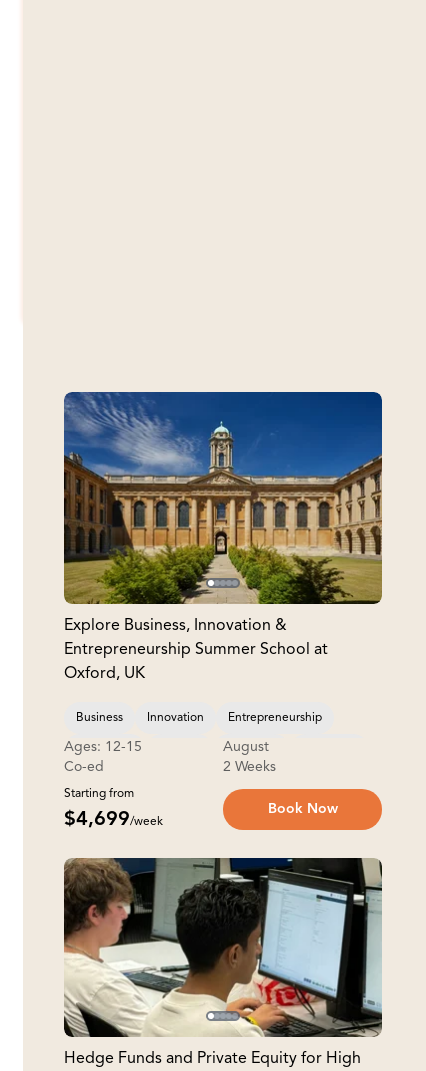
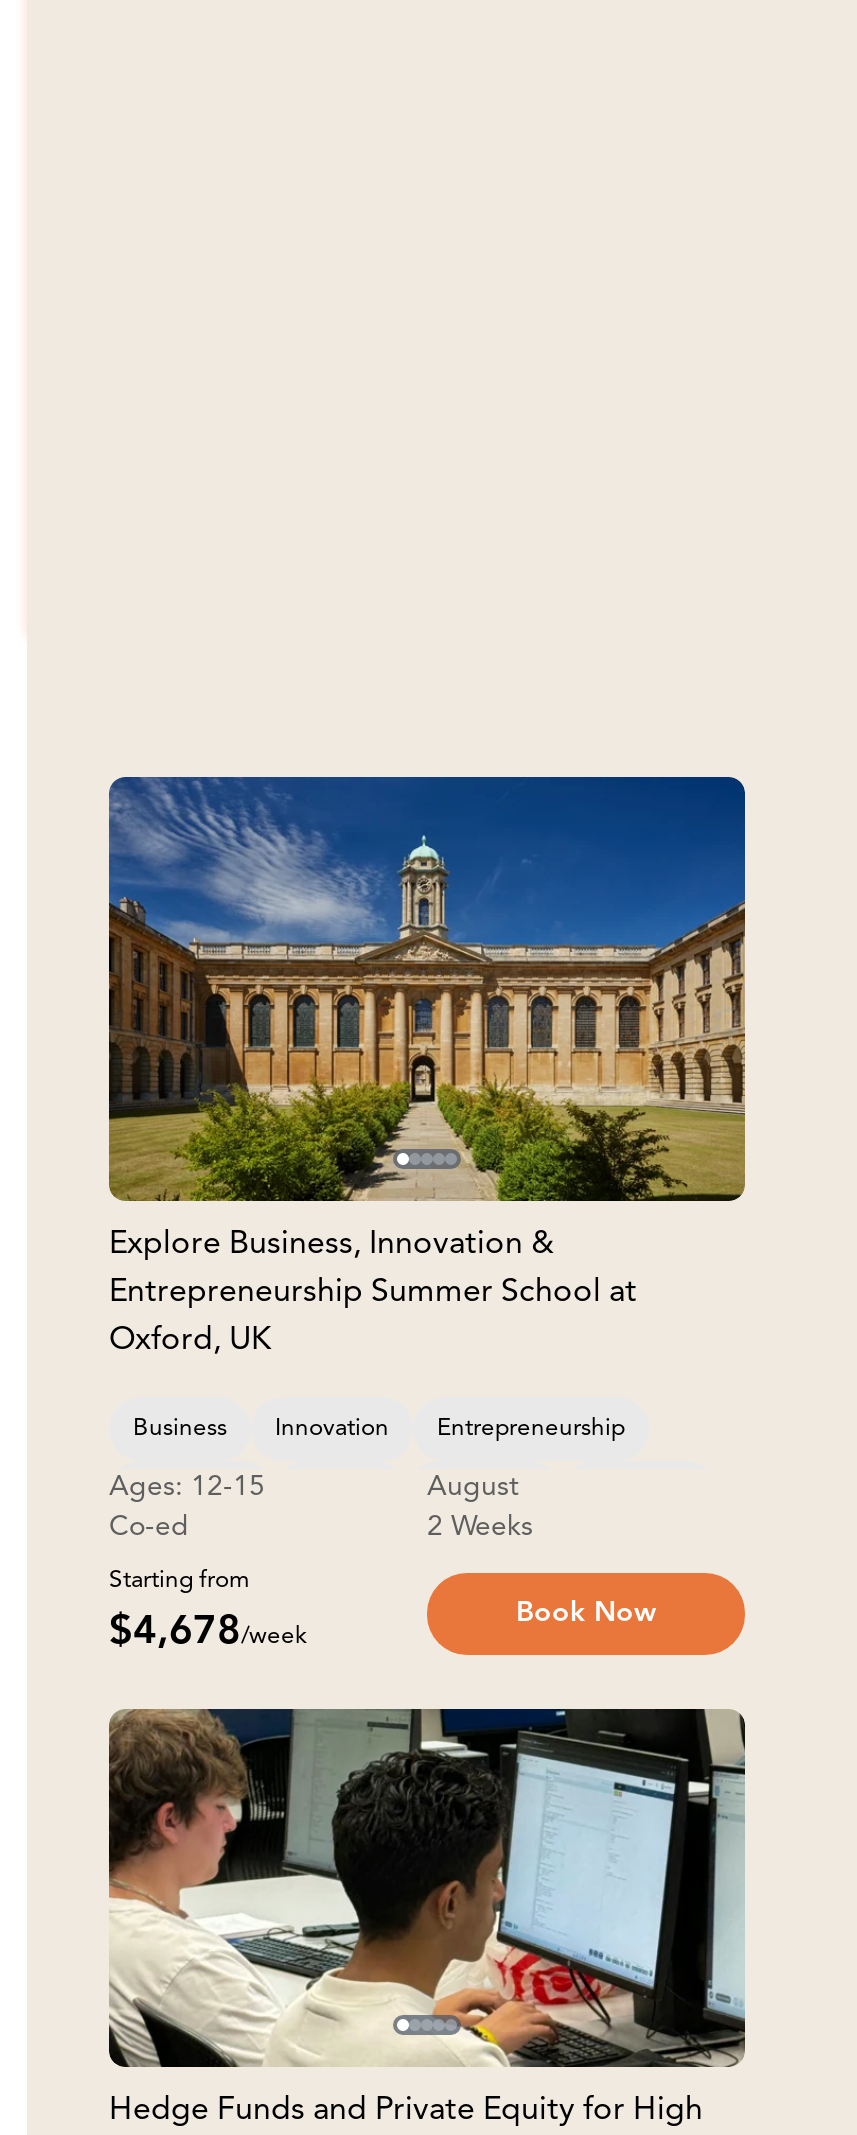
[64,810,163,830] $4,699/week -> [109,1613,307,1653] $4,678/week

